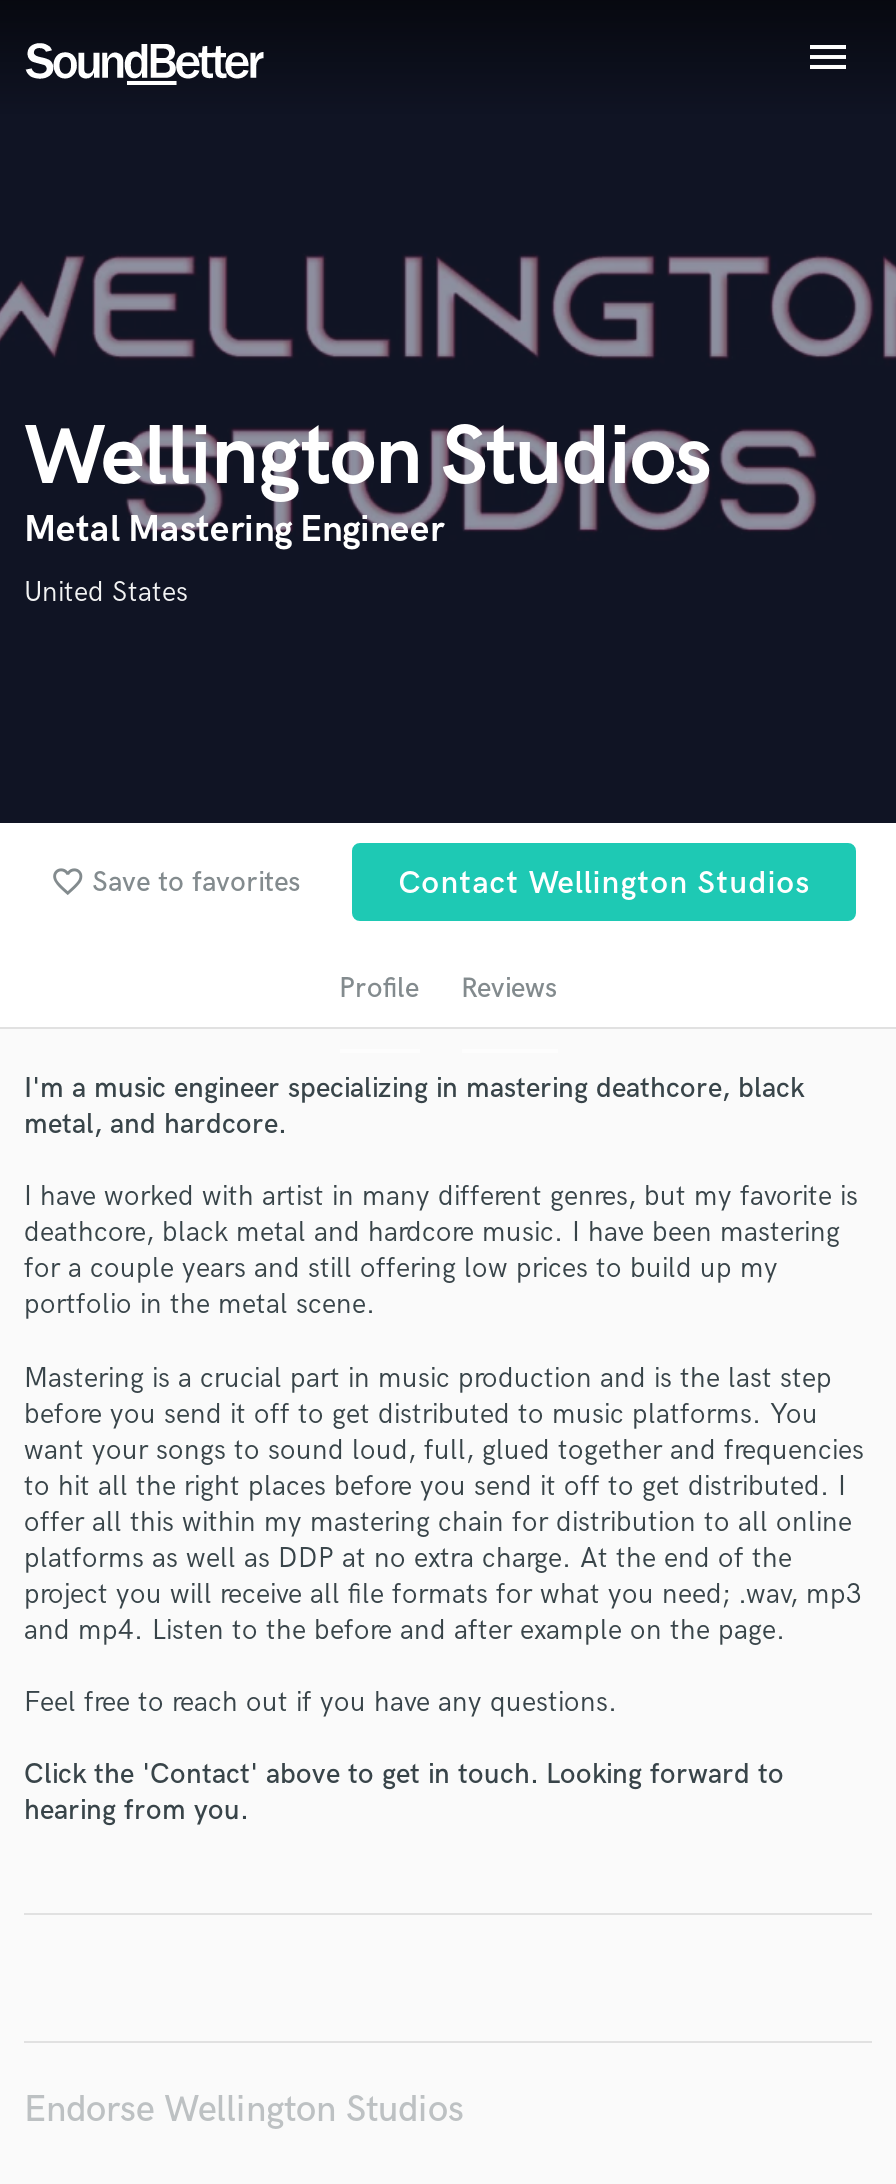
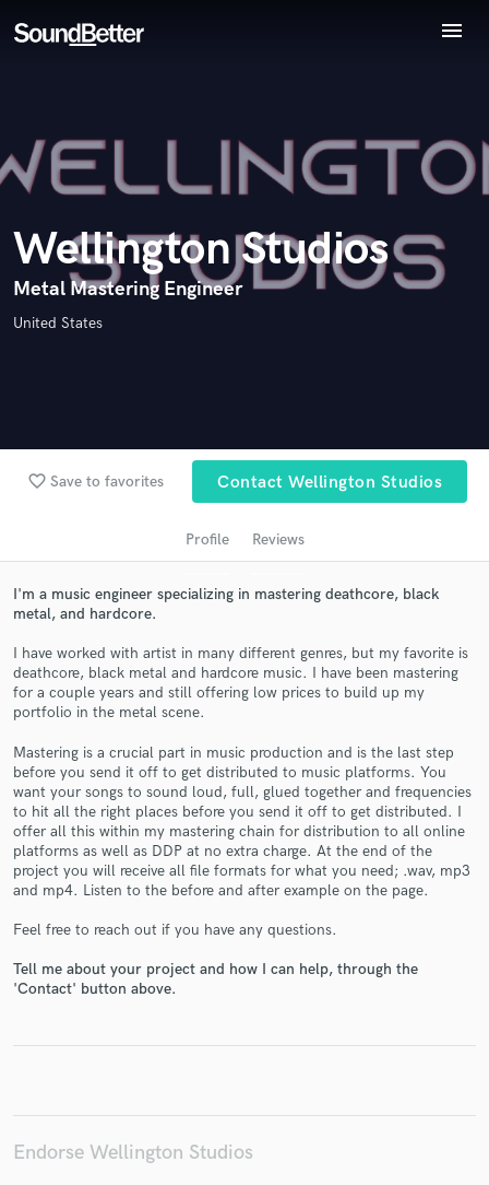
[24,1758,784,1828] Click the 'Contact' above to get in touch. Looking forward to | hearing from you. -> [13,960,418,999] Tell me about your project and how I can help, through the | 'Contact' button above.

